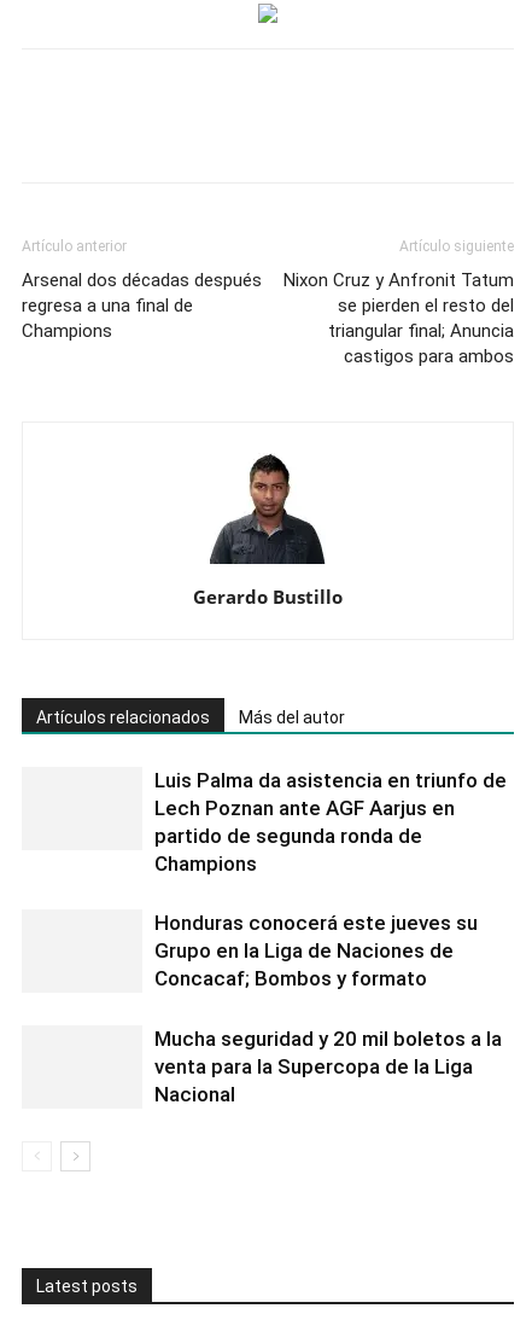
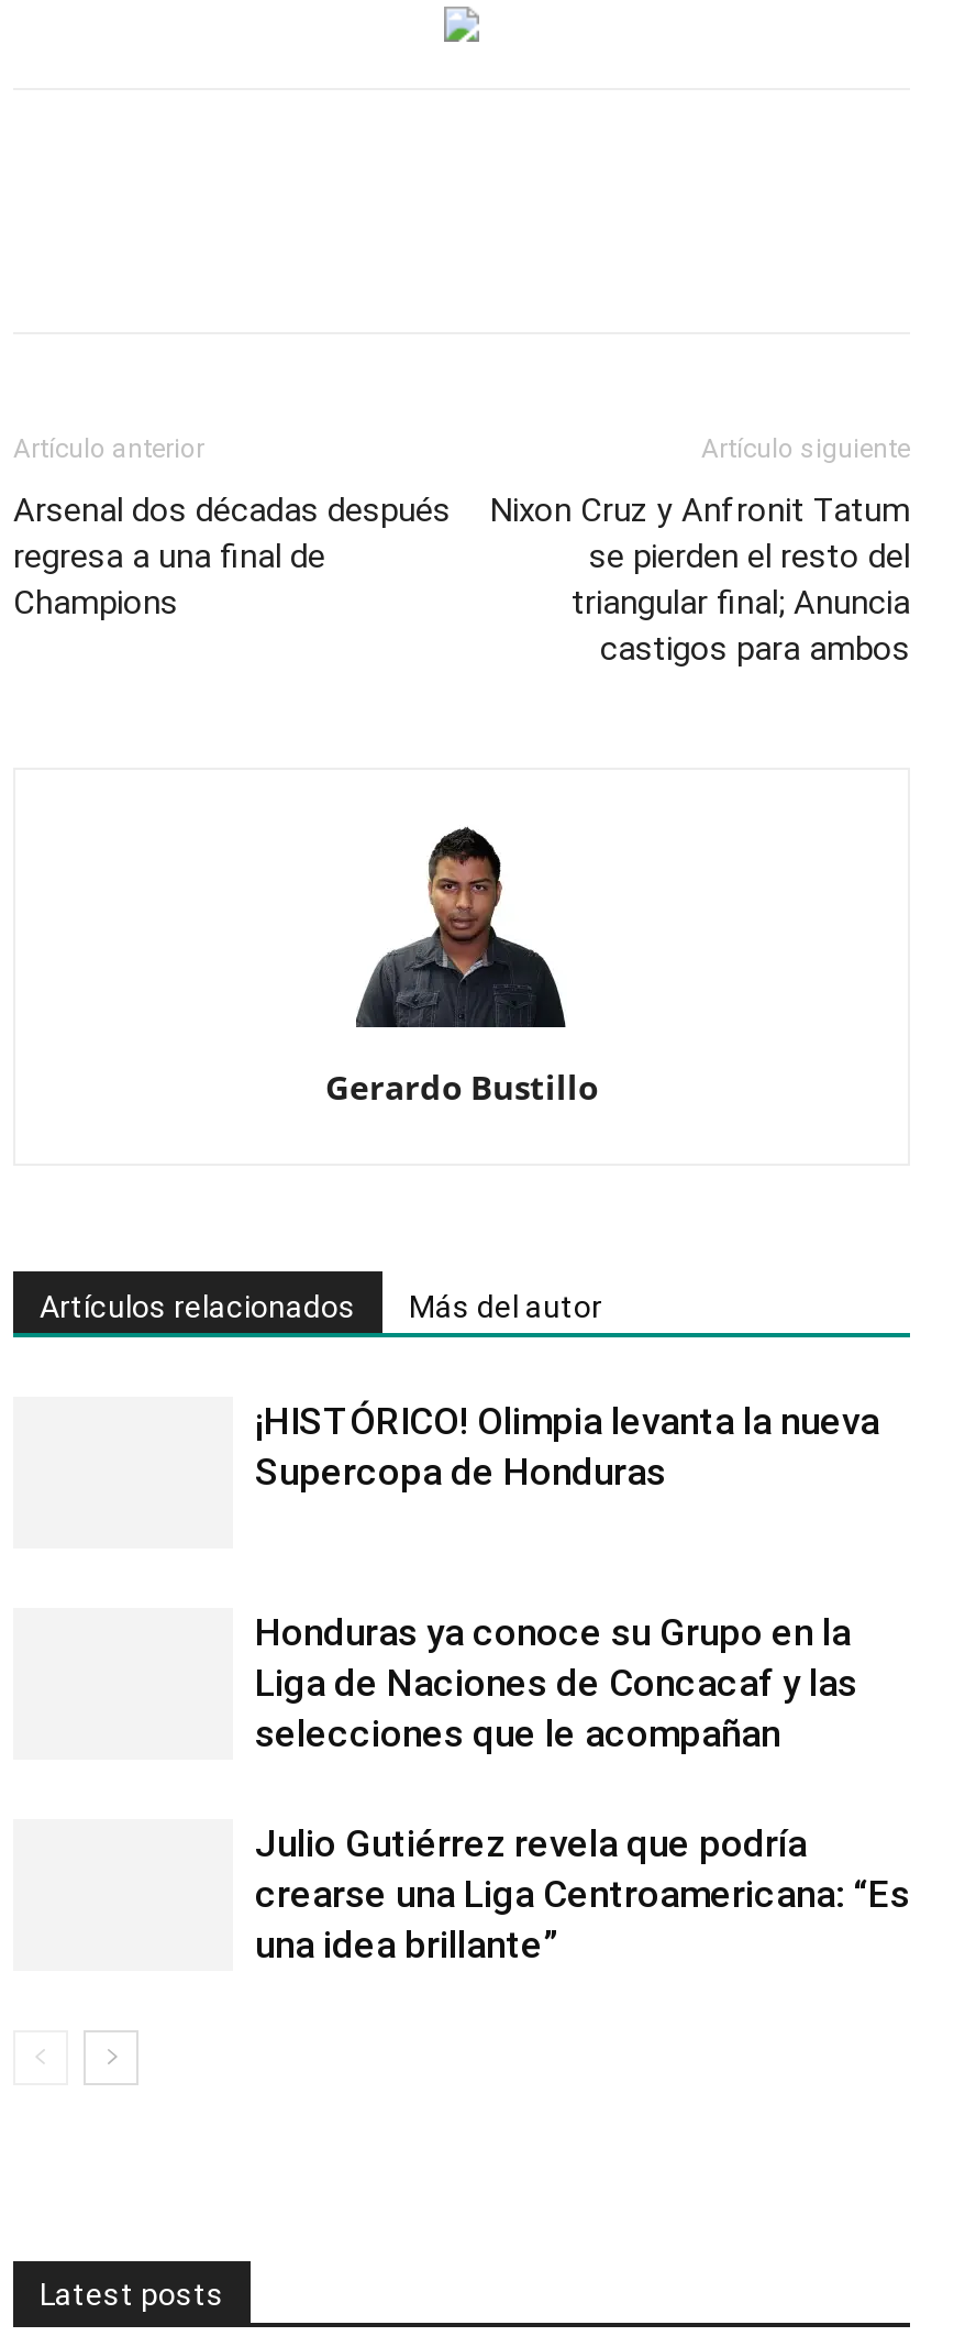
[154,768,507,875] Luis Palma da asistencia en triunfo de | Lech Poznan ante AGF Aarjus en | partido de segunda ronda de | Champions -> [255,1399,879,1493] ¡HISTÓRICO! Olimpia levanta la nueva | Supercopa de Honduras
[154,910,478,990] Honduras conocerá este jueves su | Grupo en la Liga de Naciones de | Concacaf; Bombos y formato -> [255,1610,857,1755] Honduras ya conoce su Grupo en la | Liga de Naciones de Concacaf y las | selecciones que le acompañan
[154,1026,502,1106] Mucha seguridad y 20 mil boletos a la | venta para la Supercopa de la Liga | Nacional -> [255,1821,910,1966] Julio Gutiérrez revela que podría | crearse una Liga Centroamericana: “Es | una idea brillante”

